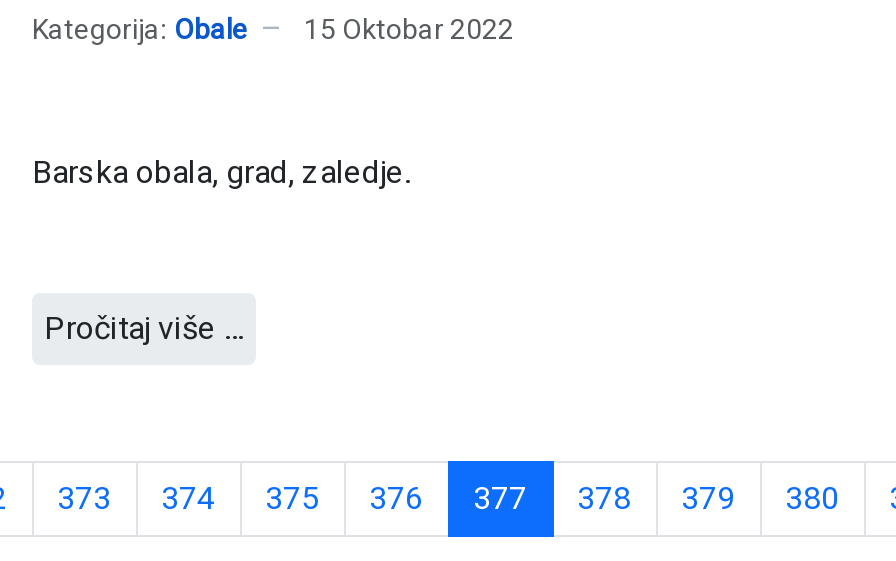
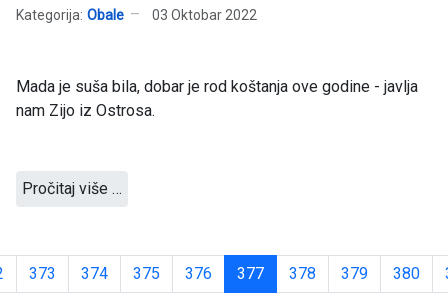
[32,13,514,45] Kategorija: Obale 15 Oktobar 2022 -> [16,7,257,23] Kategorija: Obale 03 Oktobar 2022
[32,154,410,192] Barska obala, grad, zaledje. -> [16,77,418,120] Mada je suša bila, dobar je rod koštanja ove godine - javlja | nam Zijo iz Ostrosa.

